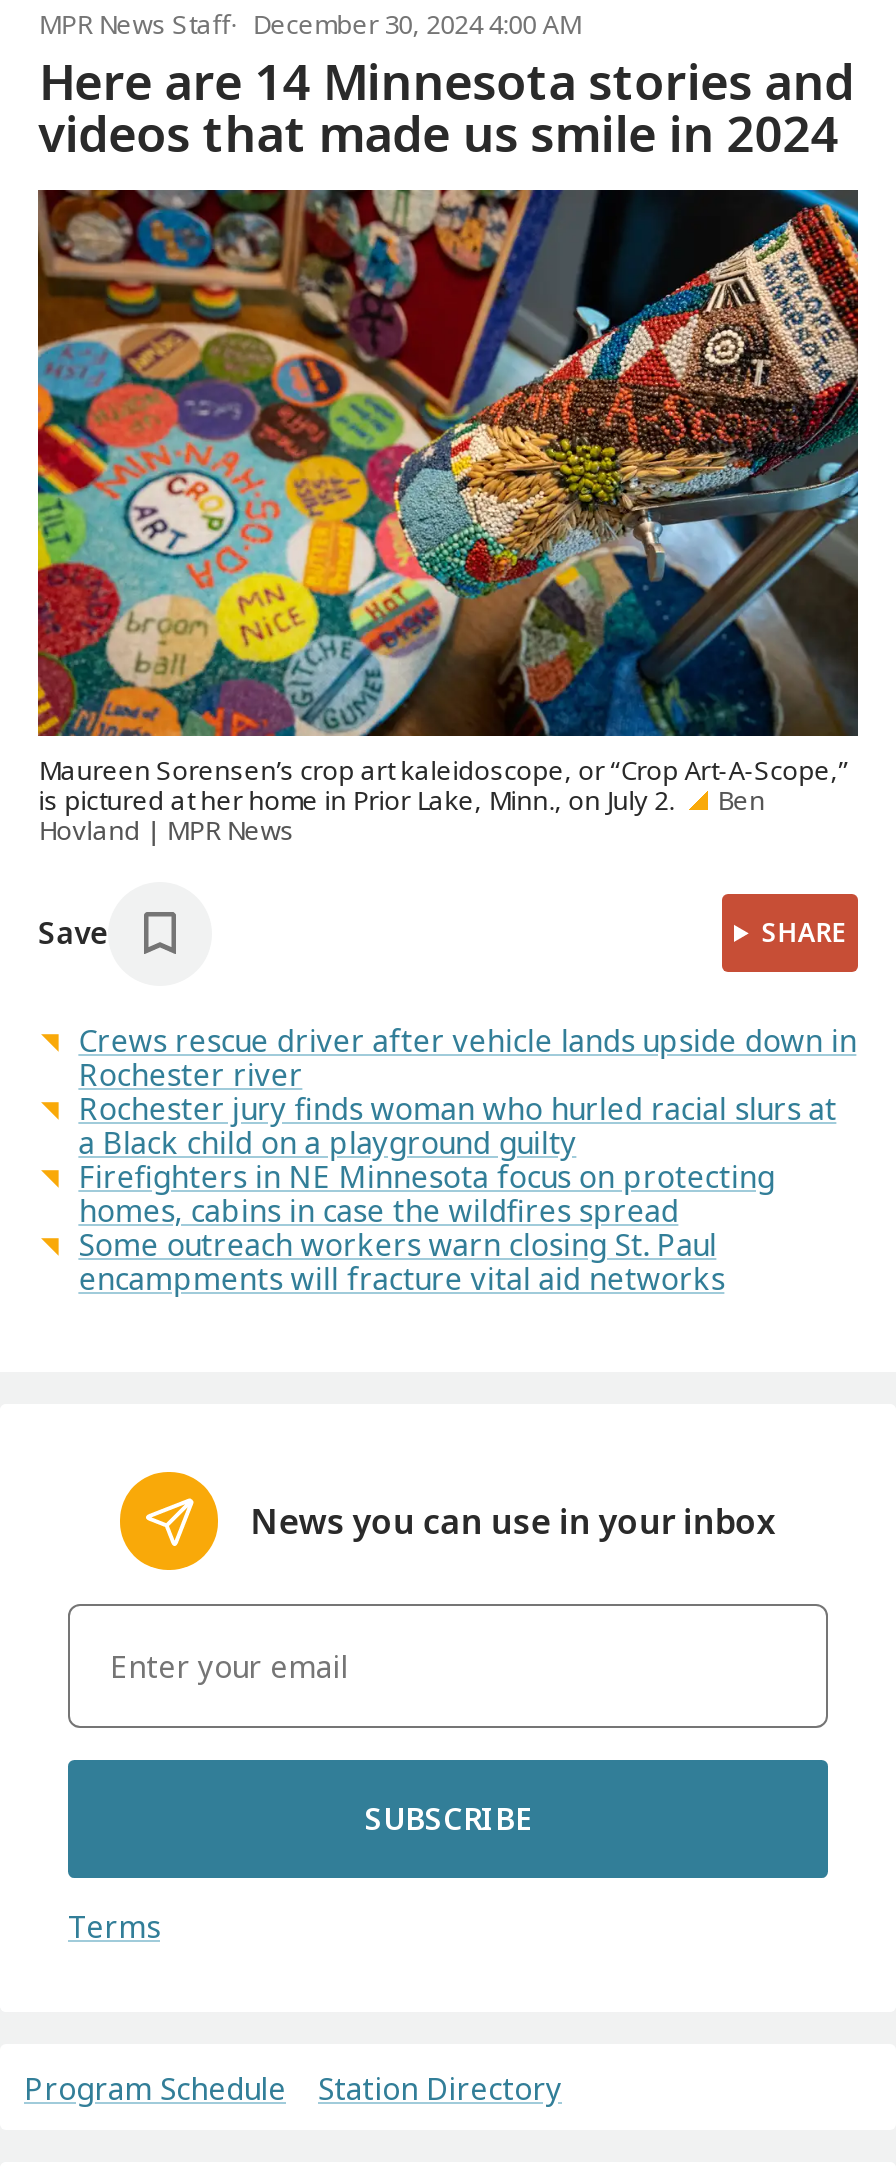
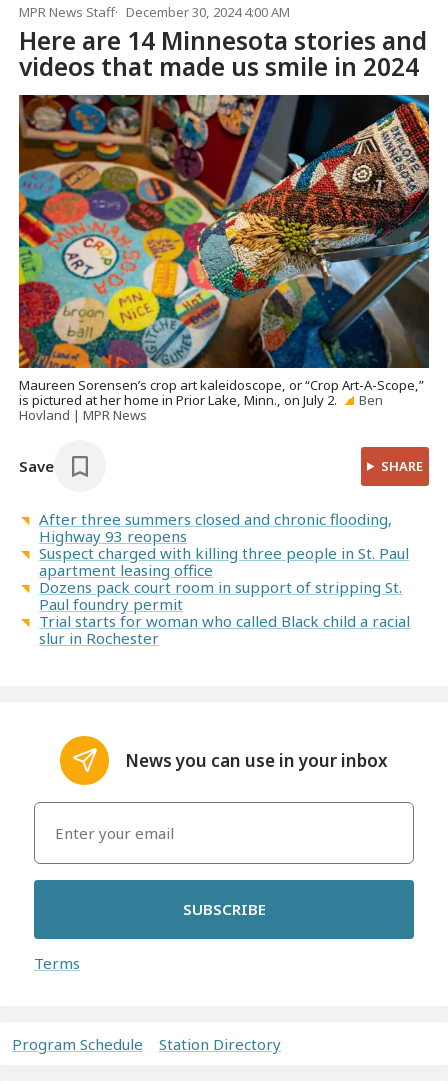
[78,1019,856,1297] Crews rescue driver after vehicle lands upside down in | Rochester river | Rochester jury finds woman who hurled racial slurs at | a Black child on a playground guilty | Firefighters in NE Minnesota focus on protecting | homes, cabins in case the wildfires spread | Some outreach workers warn closing St. Paul | encampments will fracture vital aid networks -> [39,509,410,648] After three summers closed and chronic flooding, | Highway 93 reopens | Suspect charged with killing three people in St. Paul | apartment leasing office | Dozens pack court room in support of stripping St. | Paul foundry permit | Trial starts for woman who called Black child a racial | slur in Rochester

